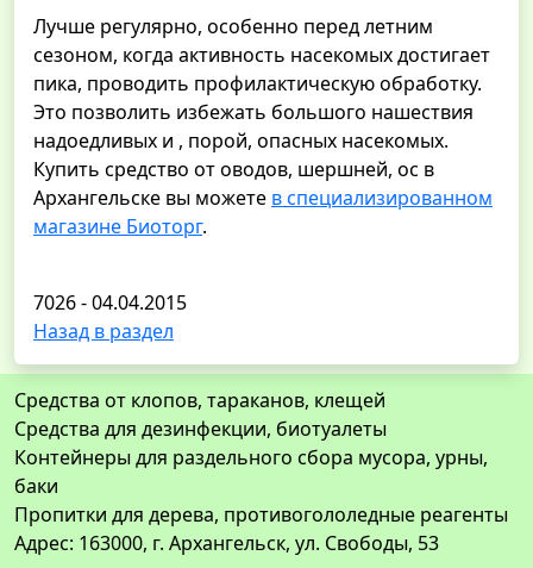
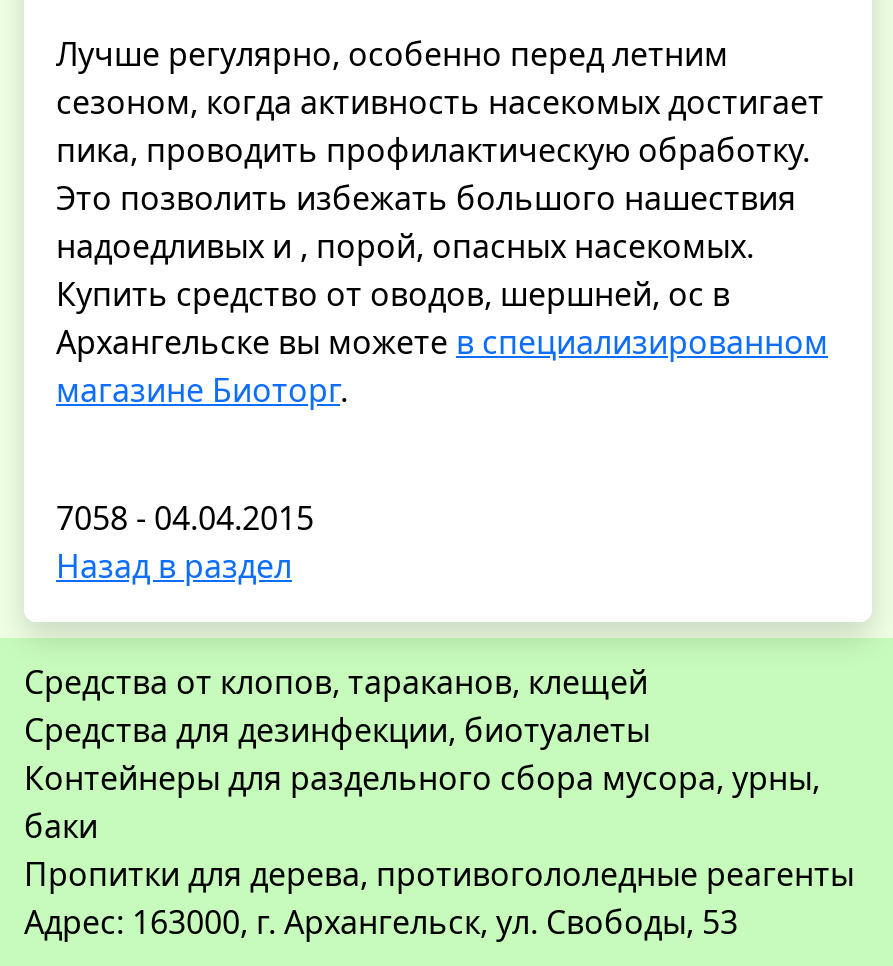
[33,290,187,316] 7026 - 04.04.2015 -> [56,496,314,540] 7058 - 04.04.2015

